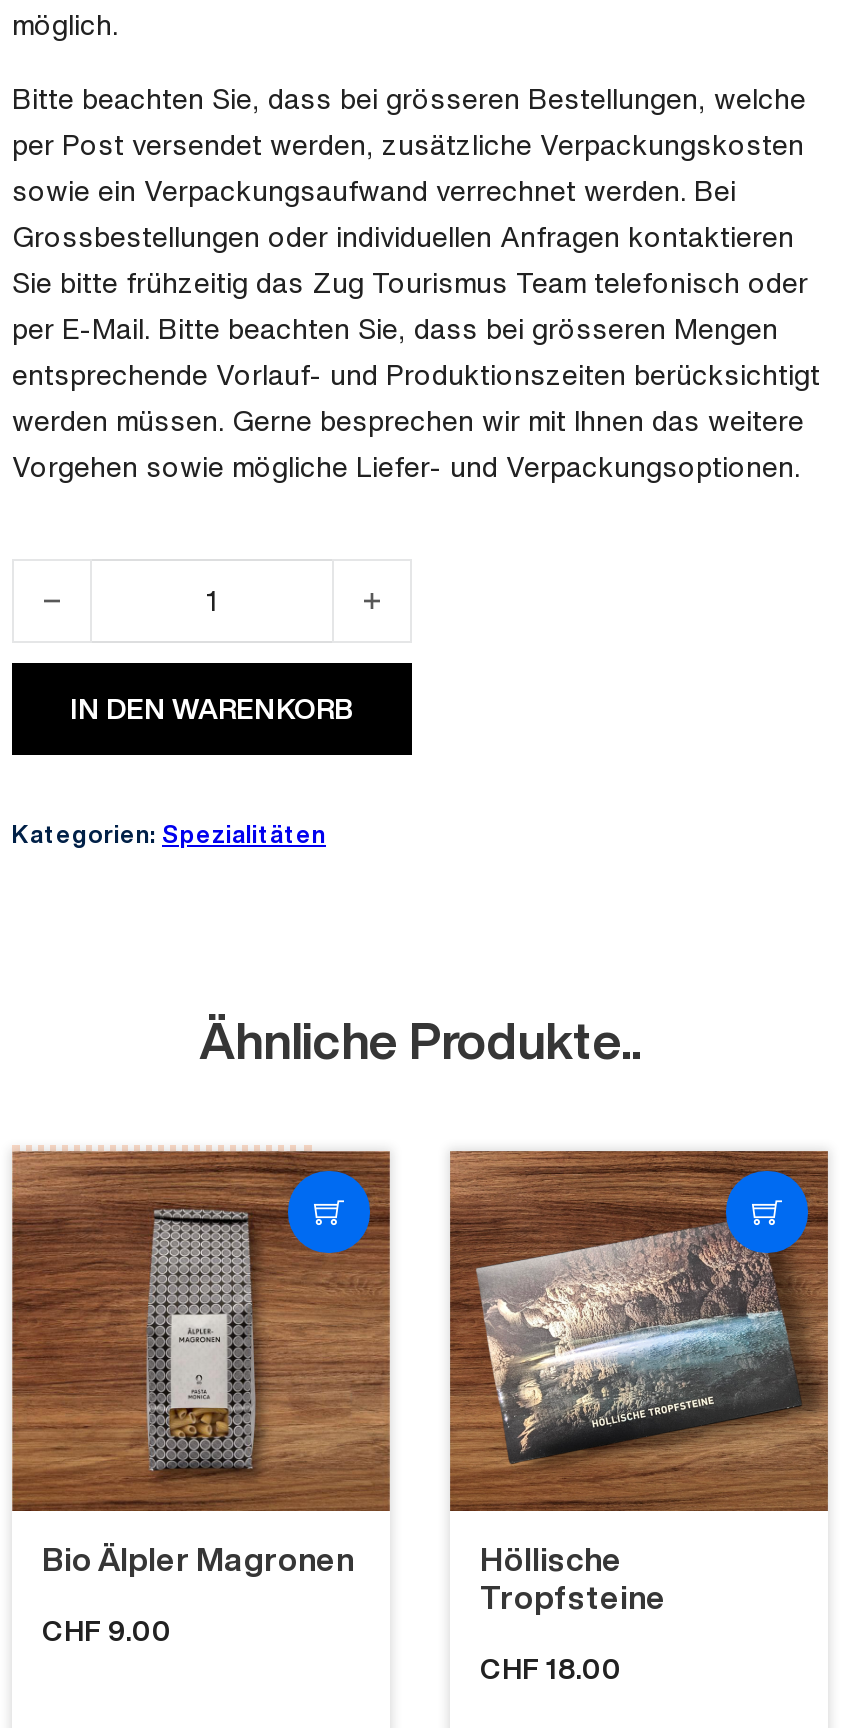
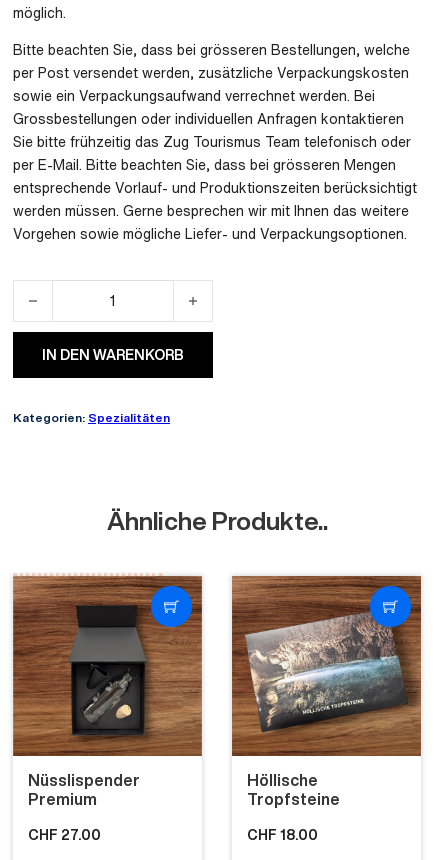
[42,1209,354,1574] [image] | Bio Älpler Magronen -> [28,605,151,806] [image] | Nüsslispender | Premium
[42,1616,172,1644] CHF 9.00 -> [28,827,101,841] CHF 27.00

